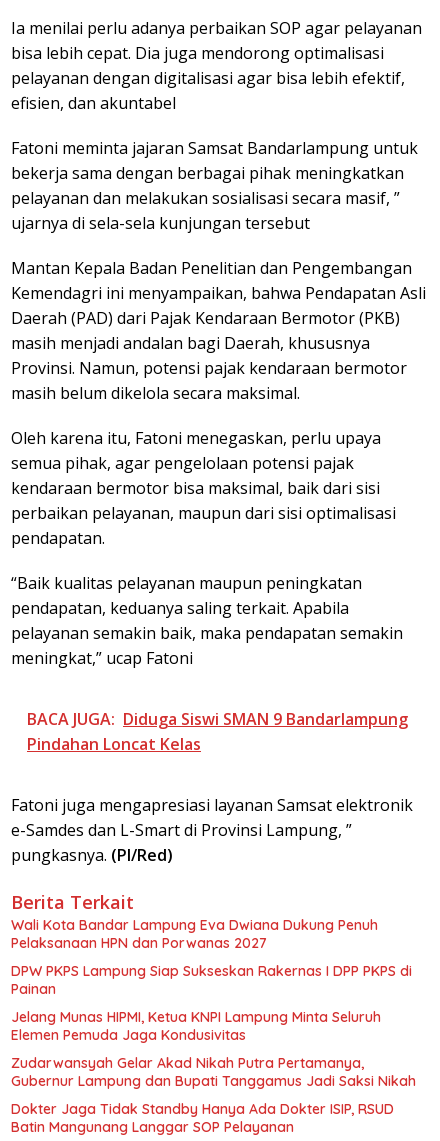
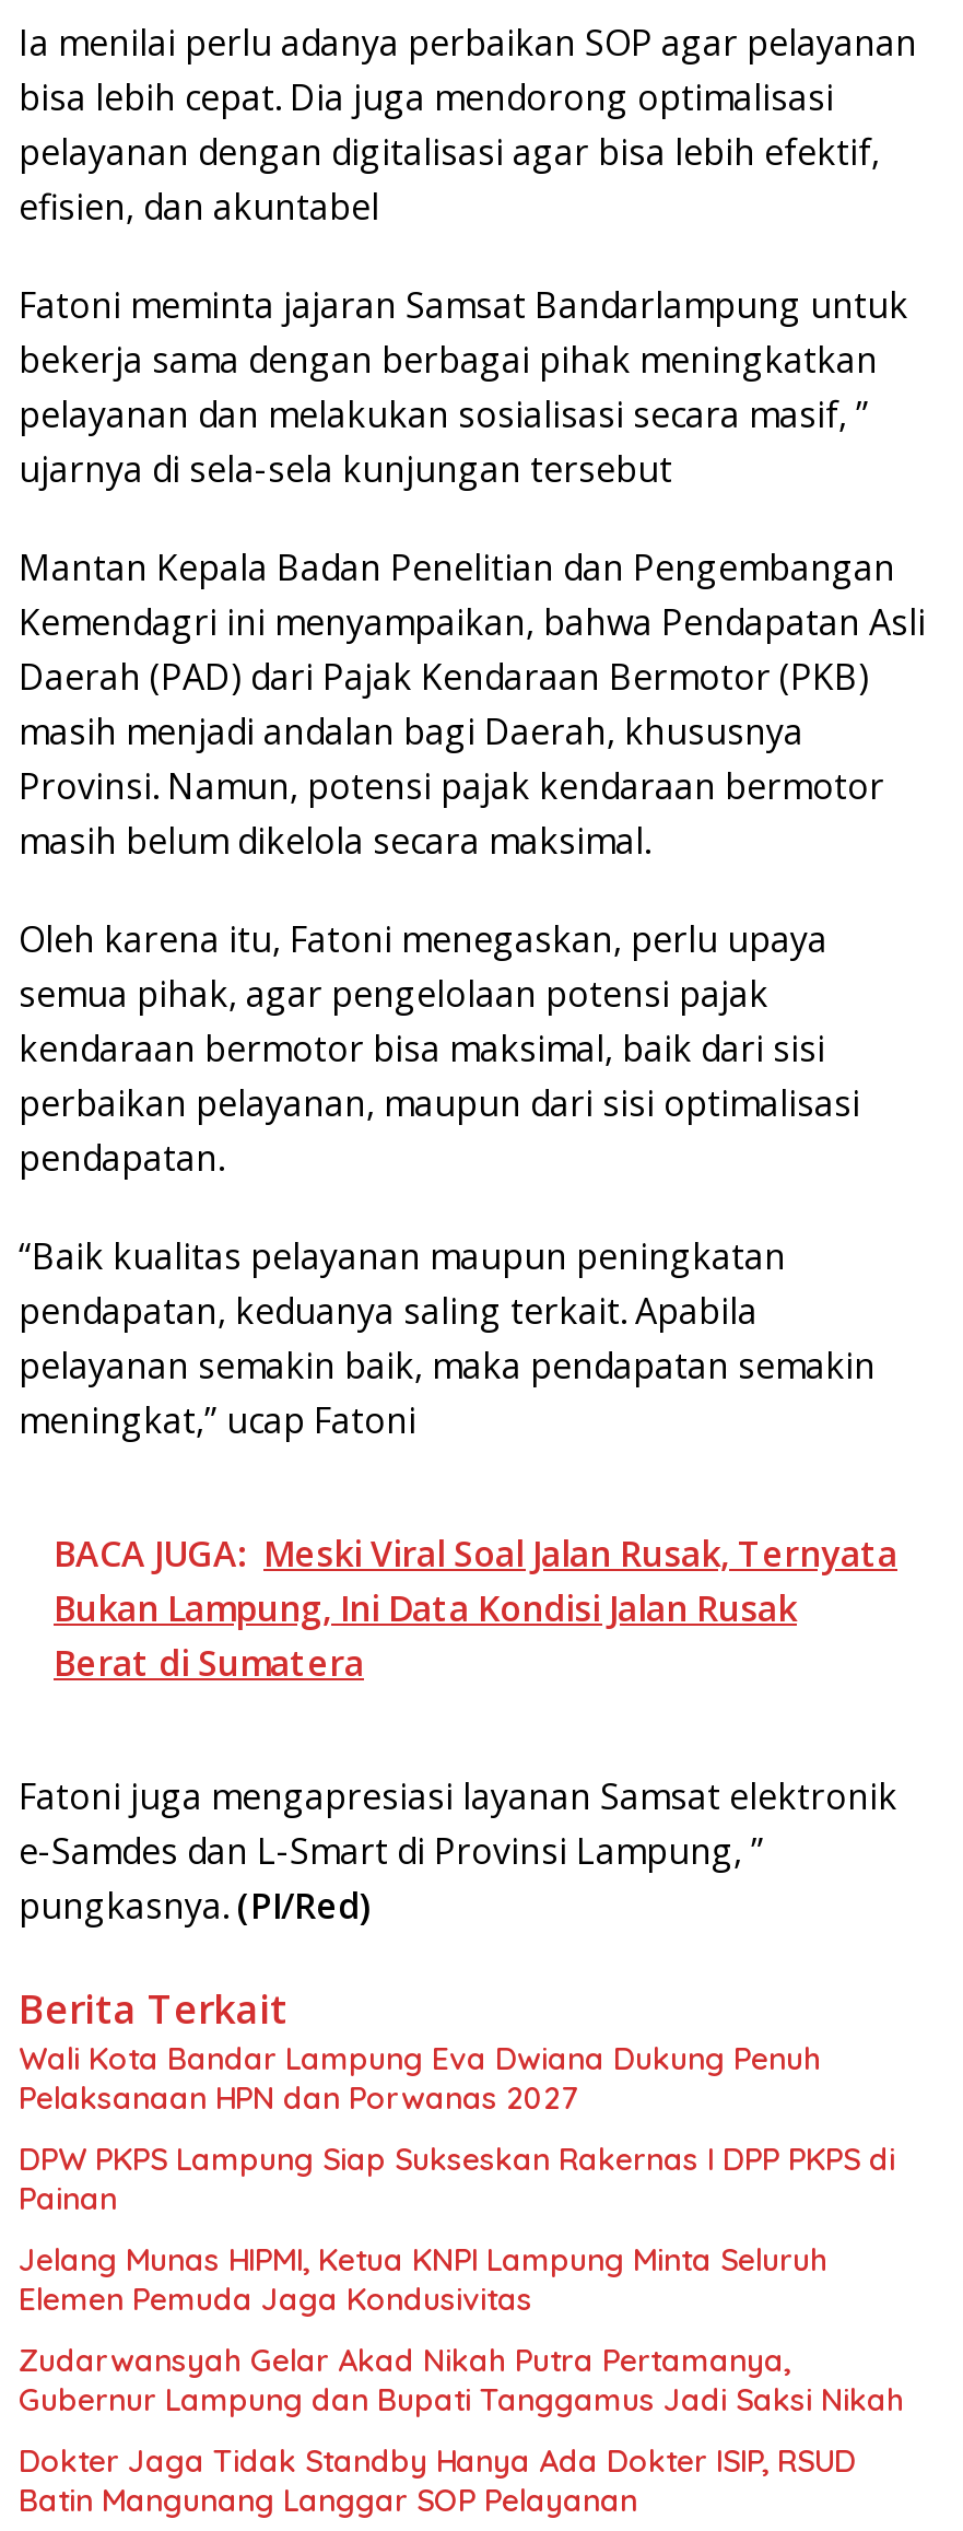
[27,708,408,755] BACA JUGA: Diduga Siswi SMAN 9 Bandarlampung | Pindahan Loncat Kelas -> [54,1529,897,1687] BACA JUGA: Meski Viral Soal Jalan Rusak, Ternyata | Bukan Lampung, Ini Data Kondisi Jalan Rusak | Berat di Sumatera

